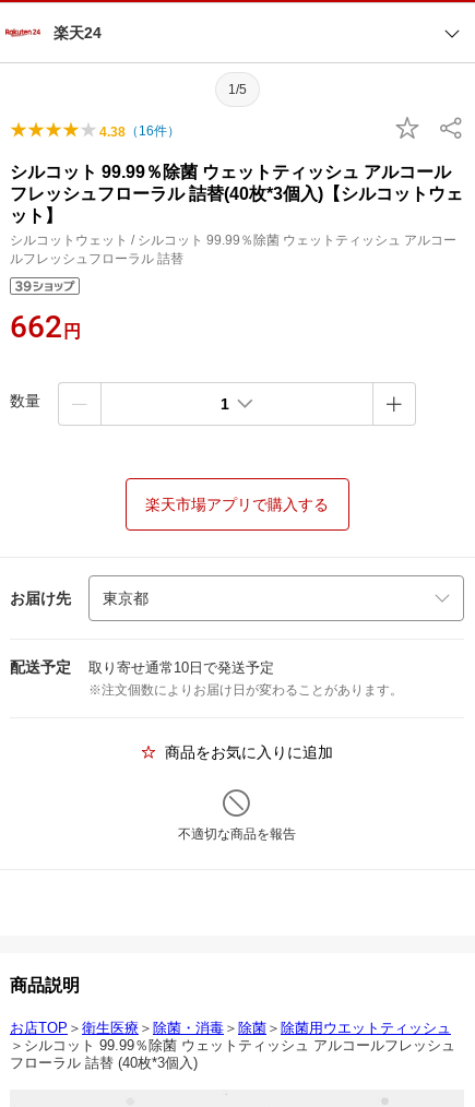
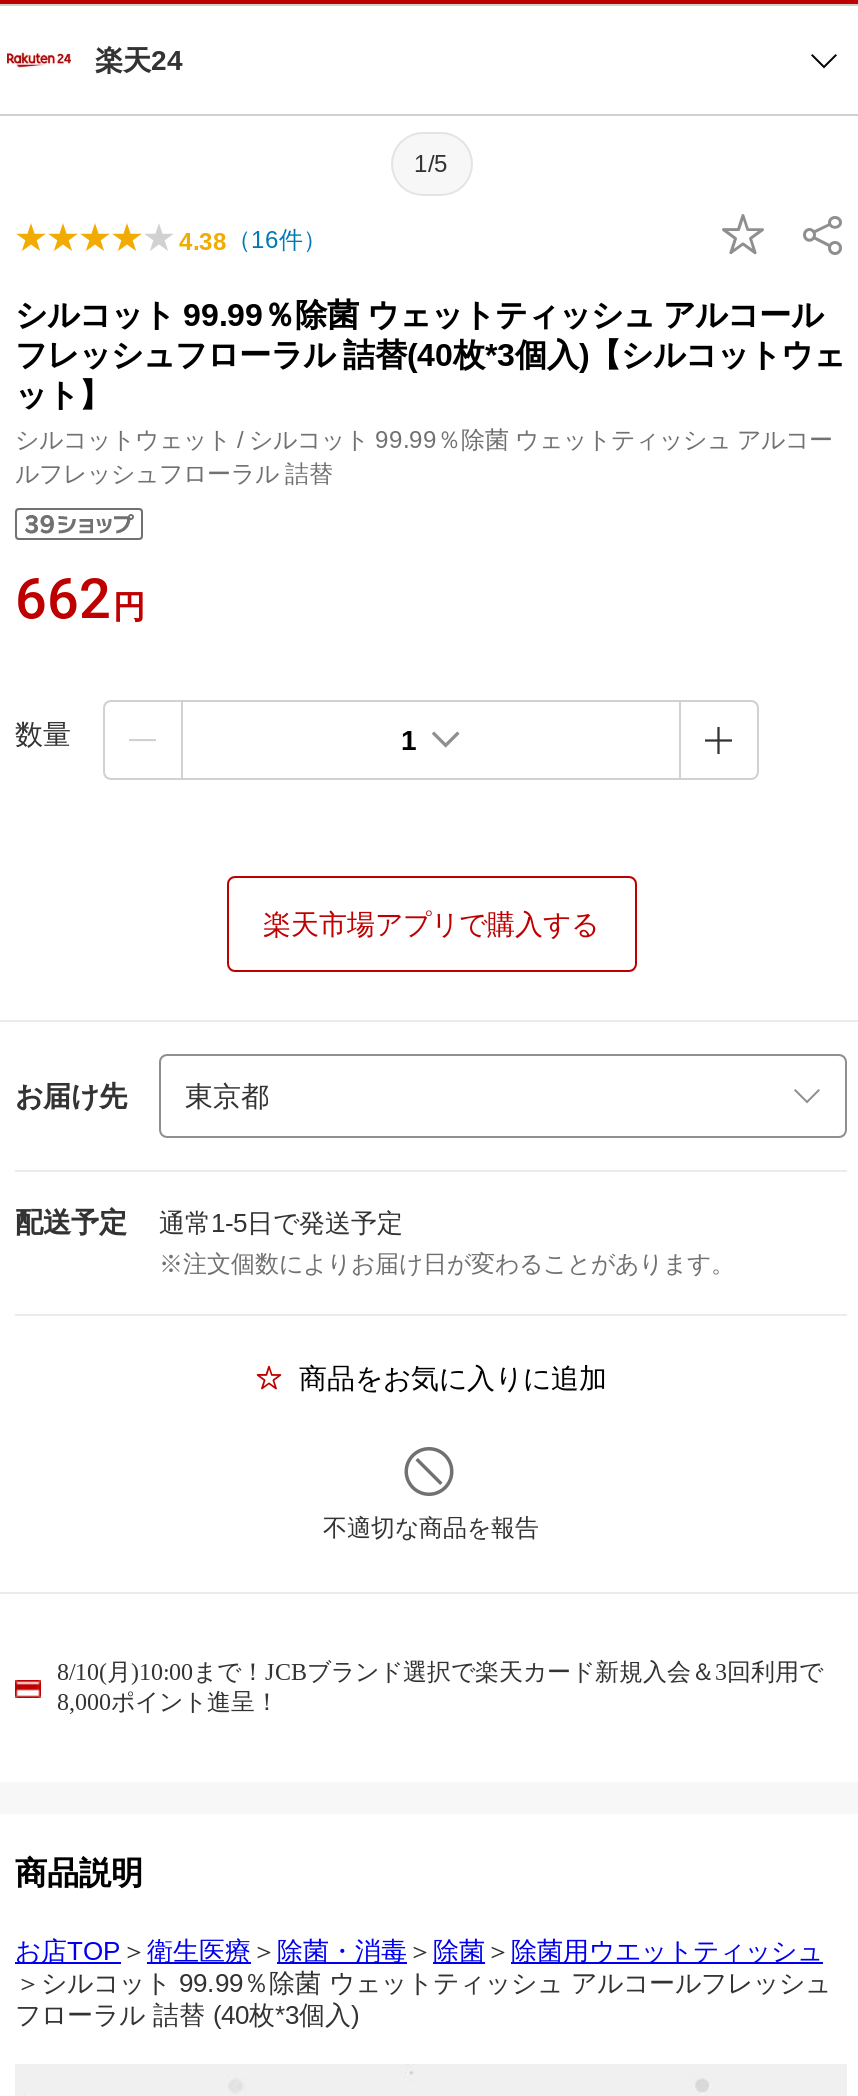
[88,659,274,676] 取り寄せ通常10日で発送予定 -> [159,1208,403,1238] 通常1-5日で発送予定
none -> [57,1658,823,1716] 8/10(月)10:00まで！JCBブランド選択で楽天カード新規入会＆3回利用で | 8,000ポイント進呈！

